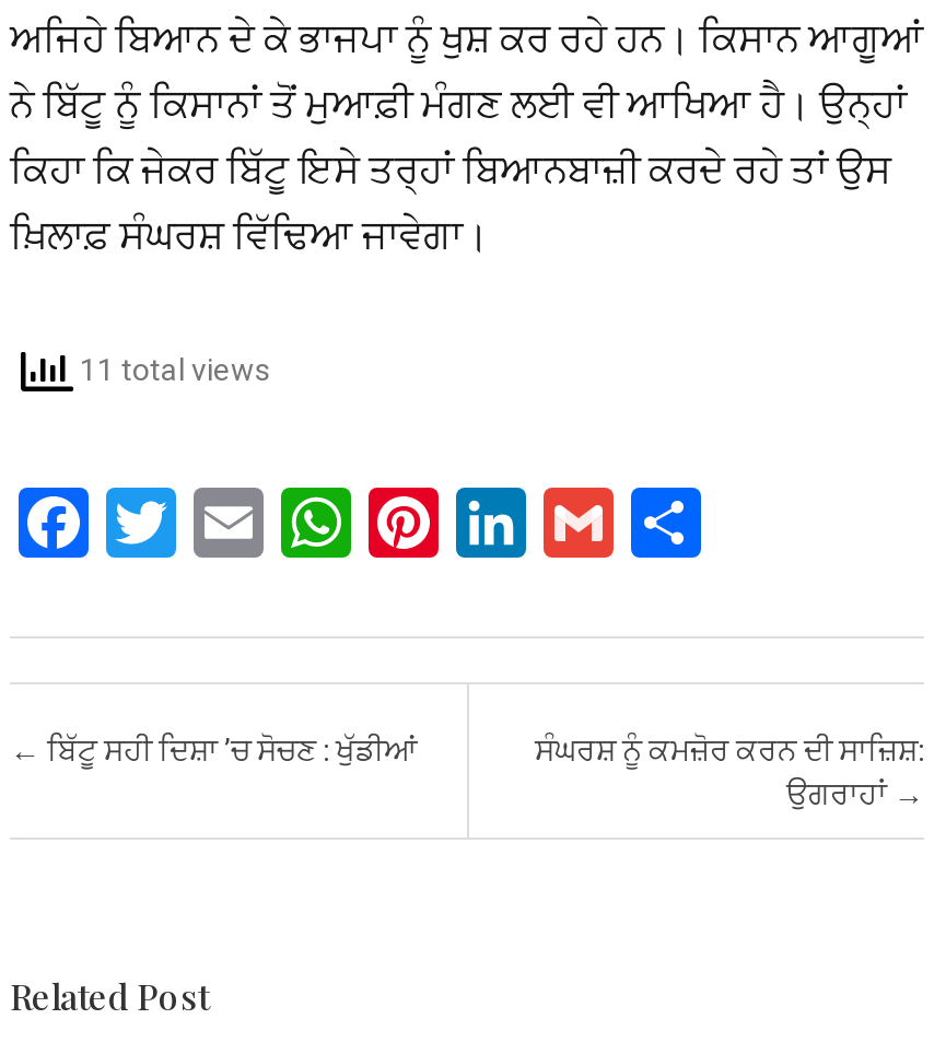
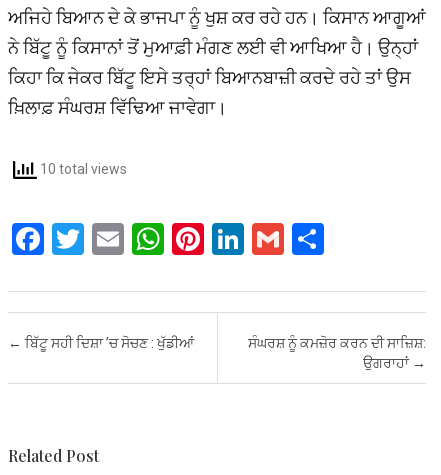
[73,351,270,386] 11 total views -> [37,161,127,177] 10 total views

